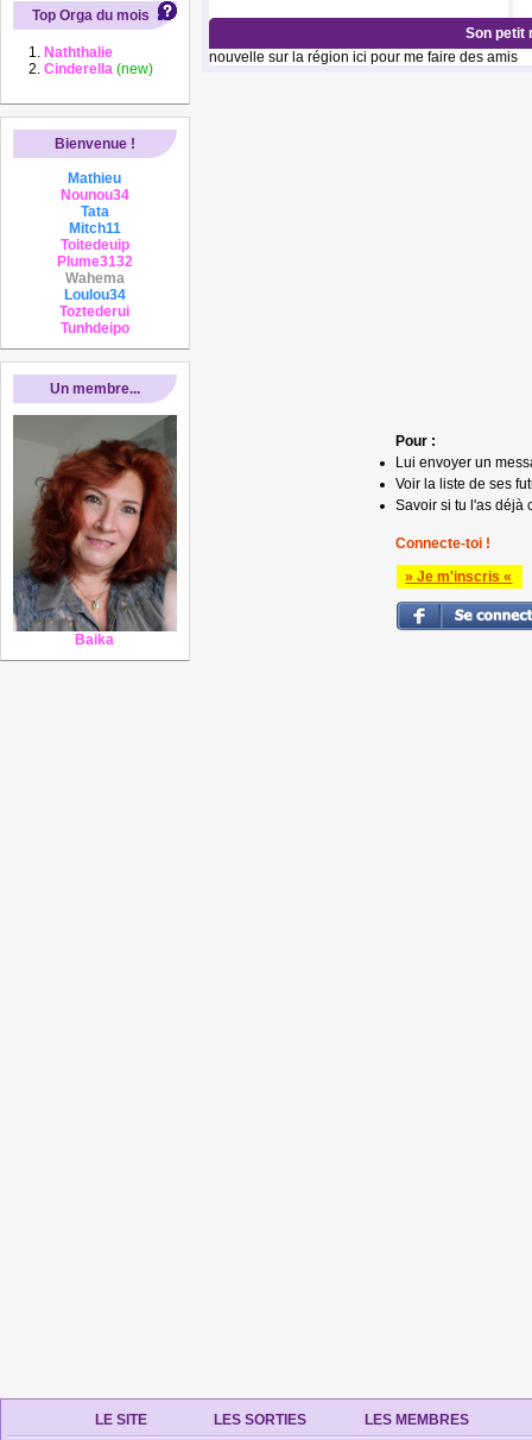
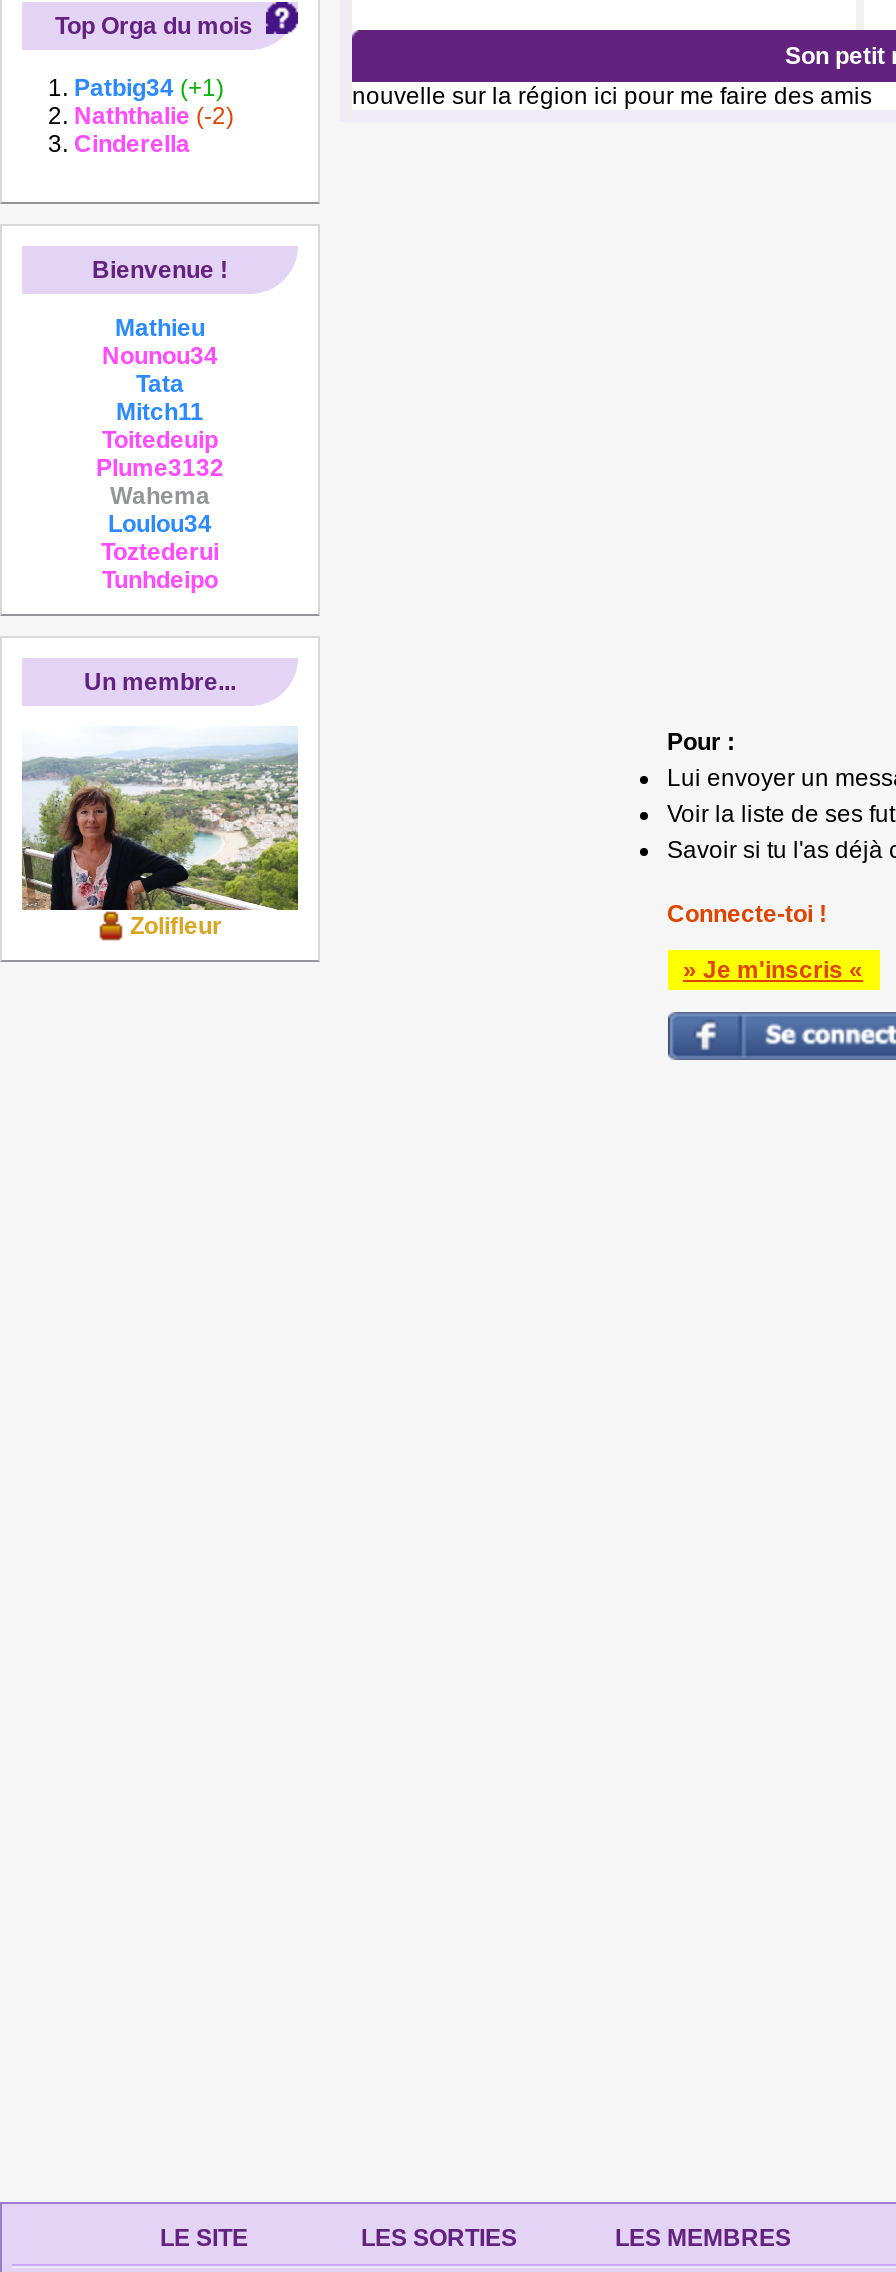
[44,44,153,77] Naththalie | Cinderella (new) -> [74,74,234,158] Patbig34 (+1) | Naththalie (-2) | Cinderella
[12,414,178,648] [image] | Baika -> [6,726,316,972] [image] | Zolifleur

